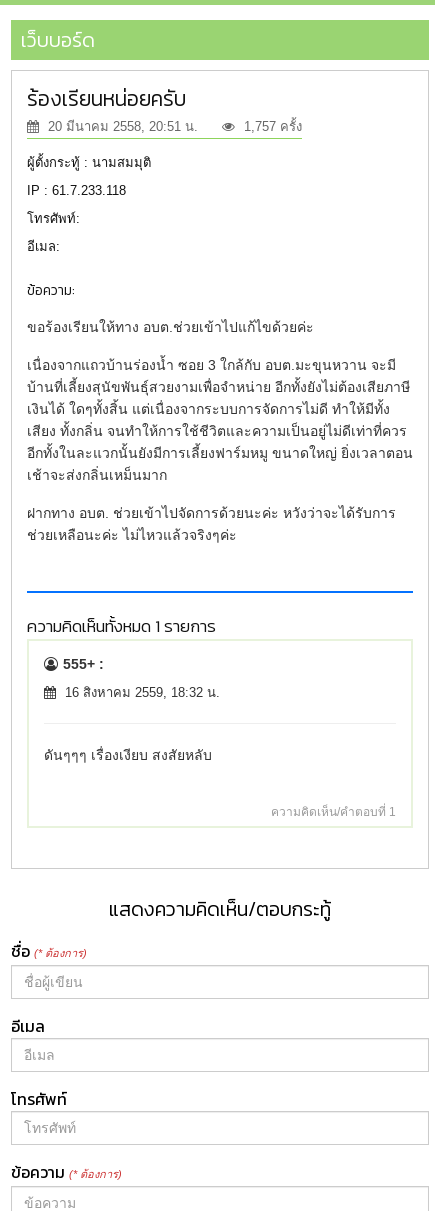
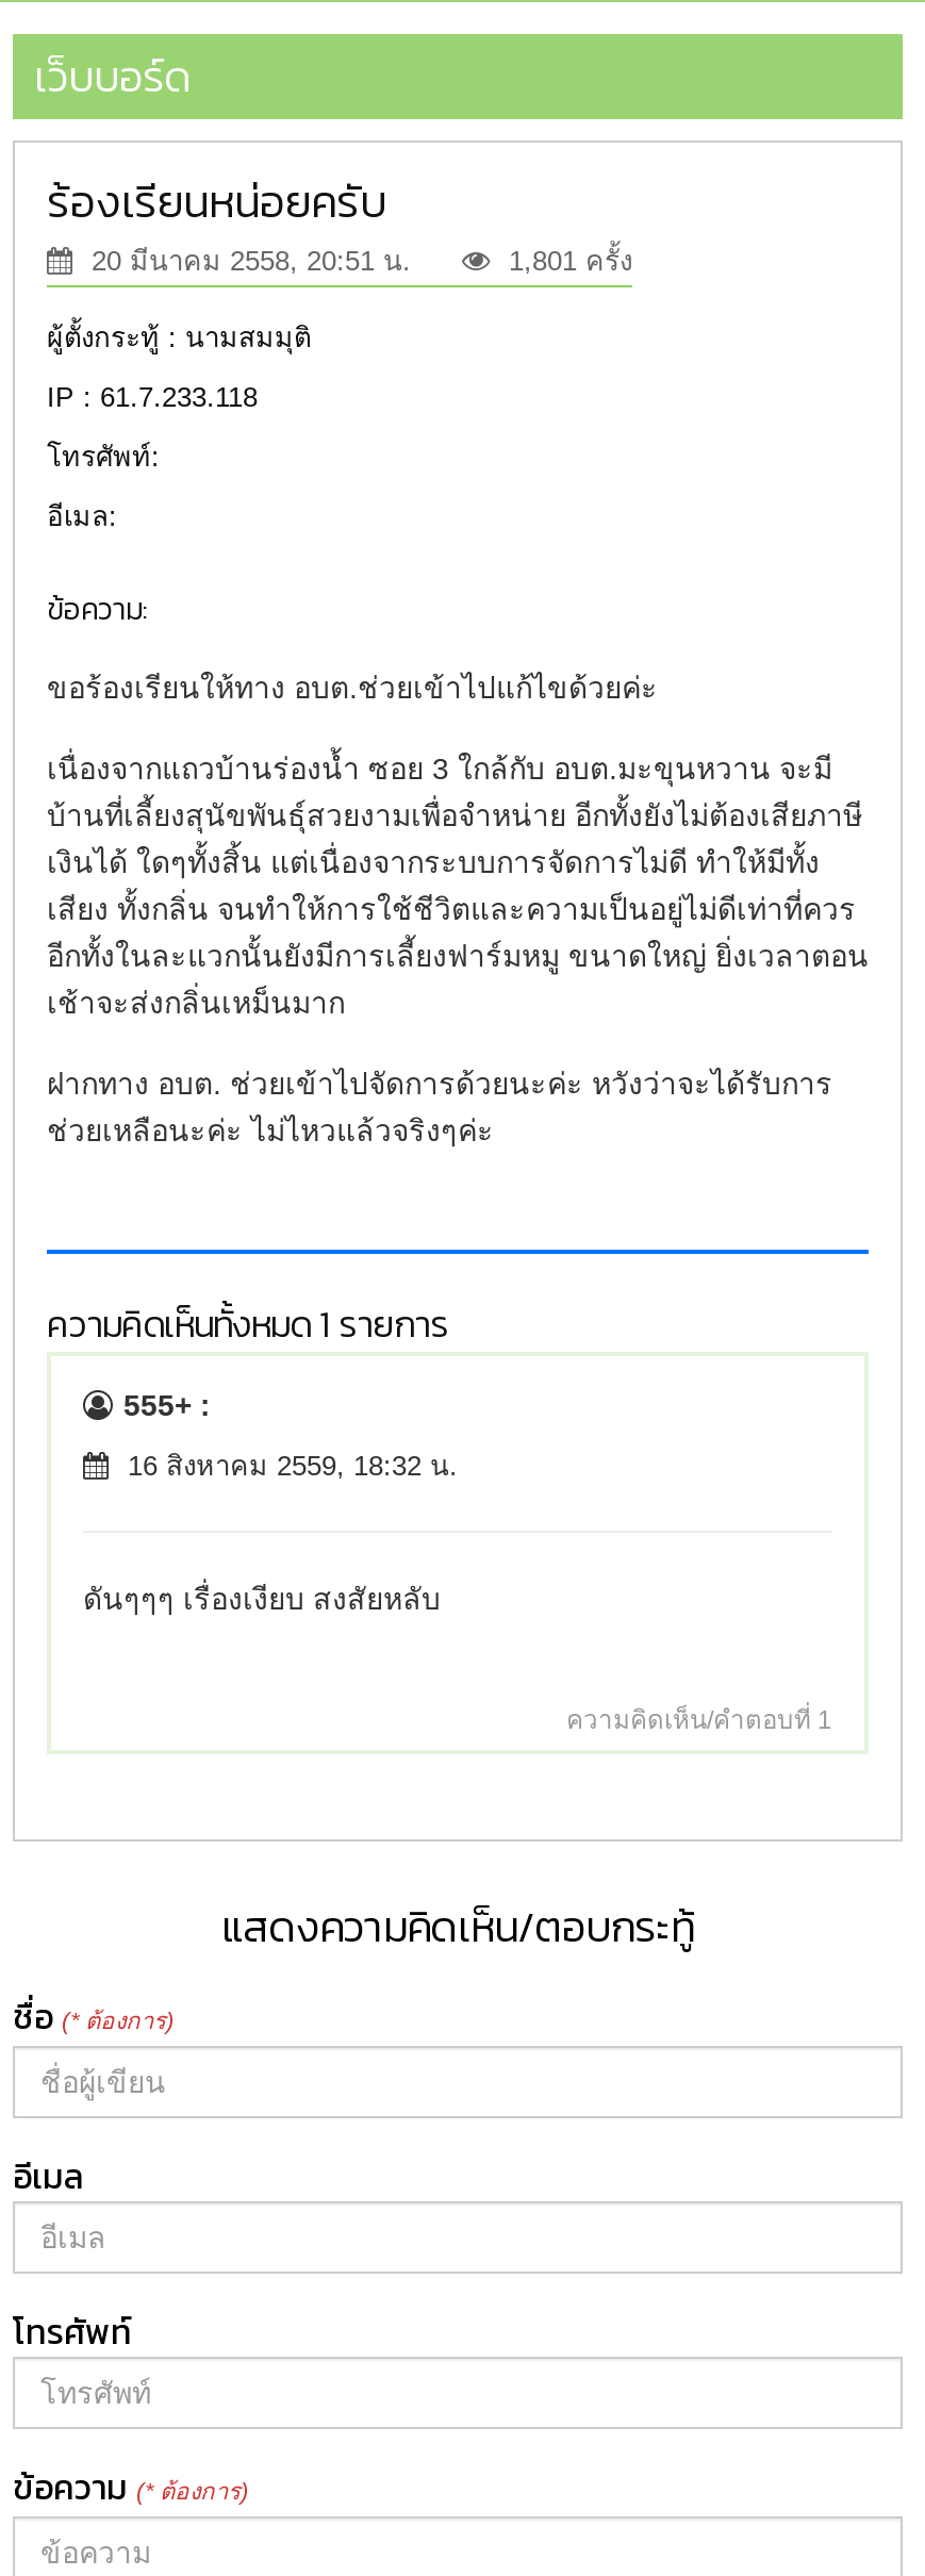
[240,119,302,134] 1,757 ครั้ง -> [500,245,632,277] 1,801 ครั้ง

